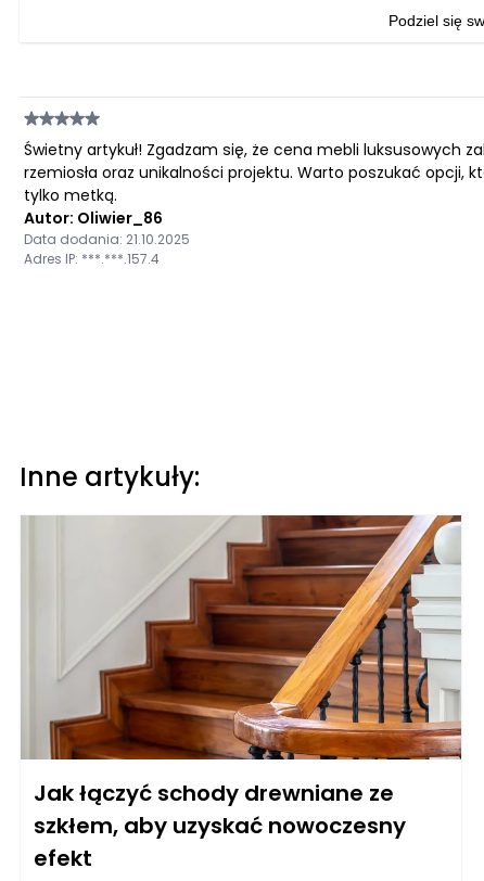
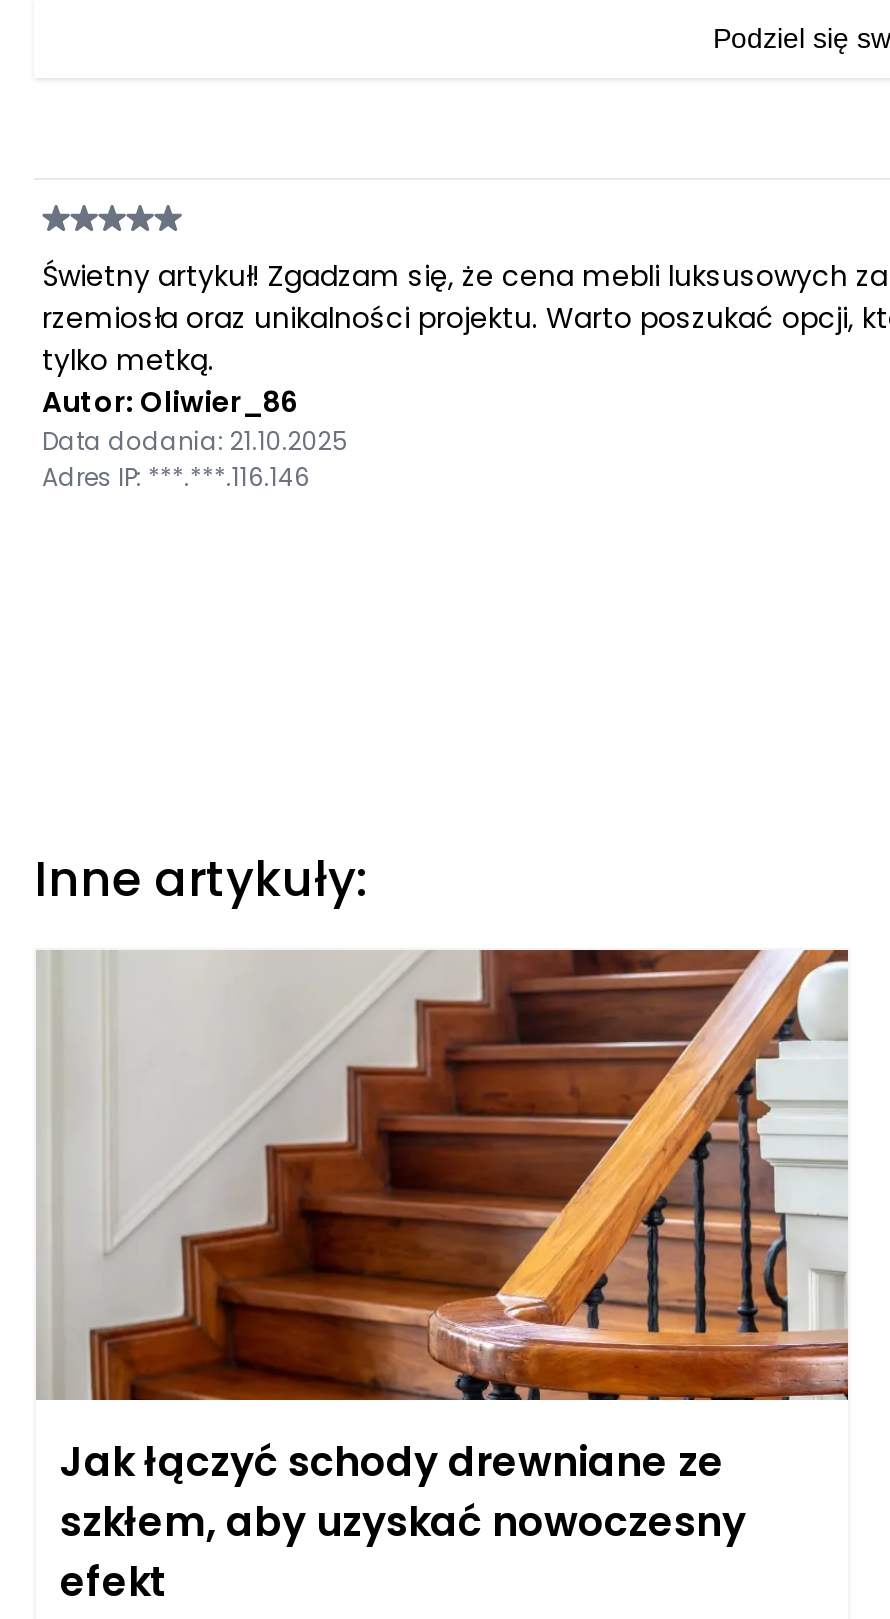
[24,250,160,268] Adres IP: ***.***.157.4 -> [42,460,310,494] Adres IP: ***.***.116.146

